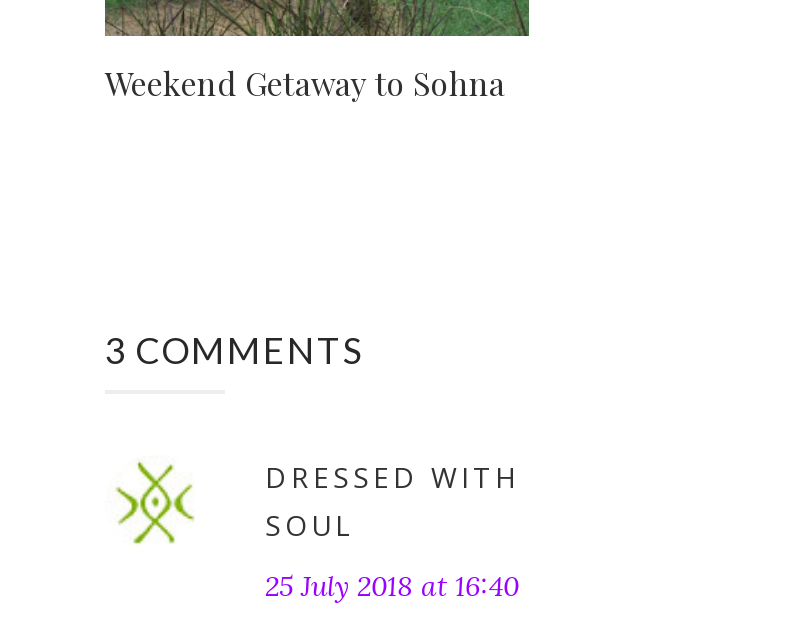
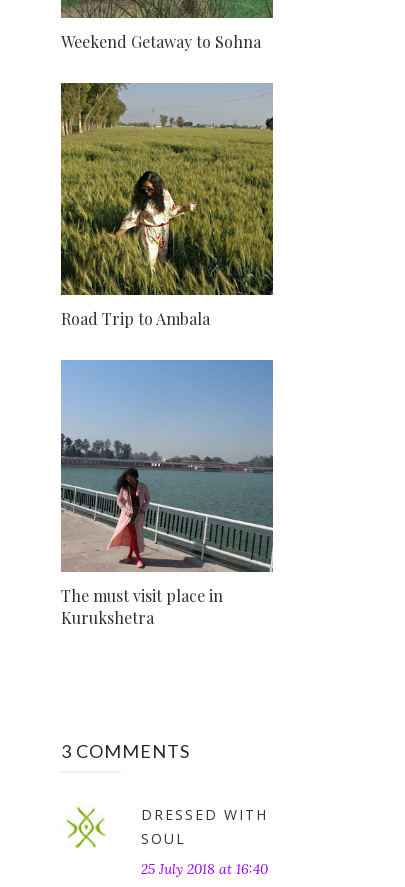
none -> [60,82,274,329] [image] | Road Trip to Ambala
none -> [61,359,274,628] [image] | The must visit place in | Kurukshetra

